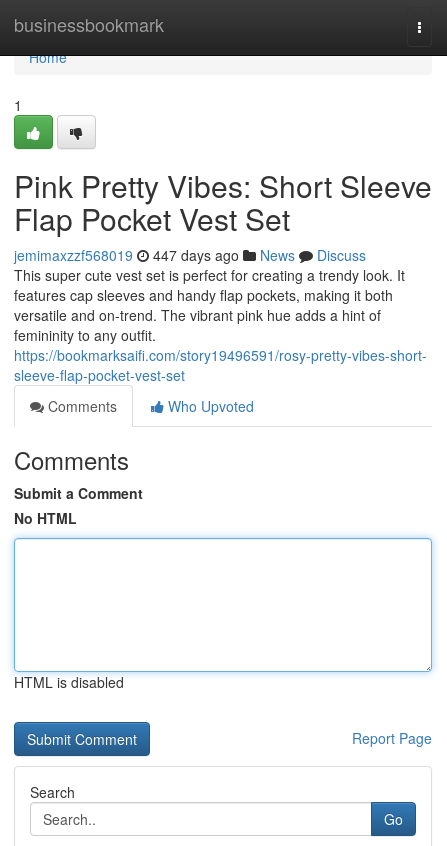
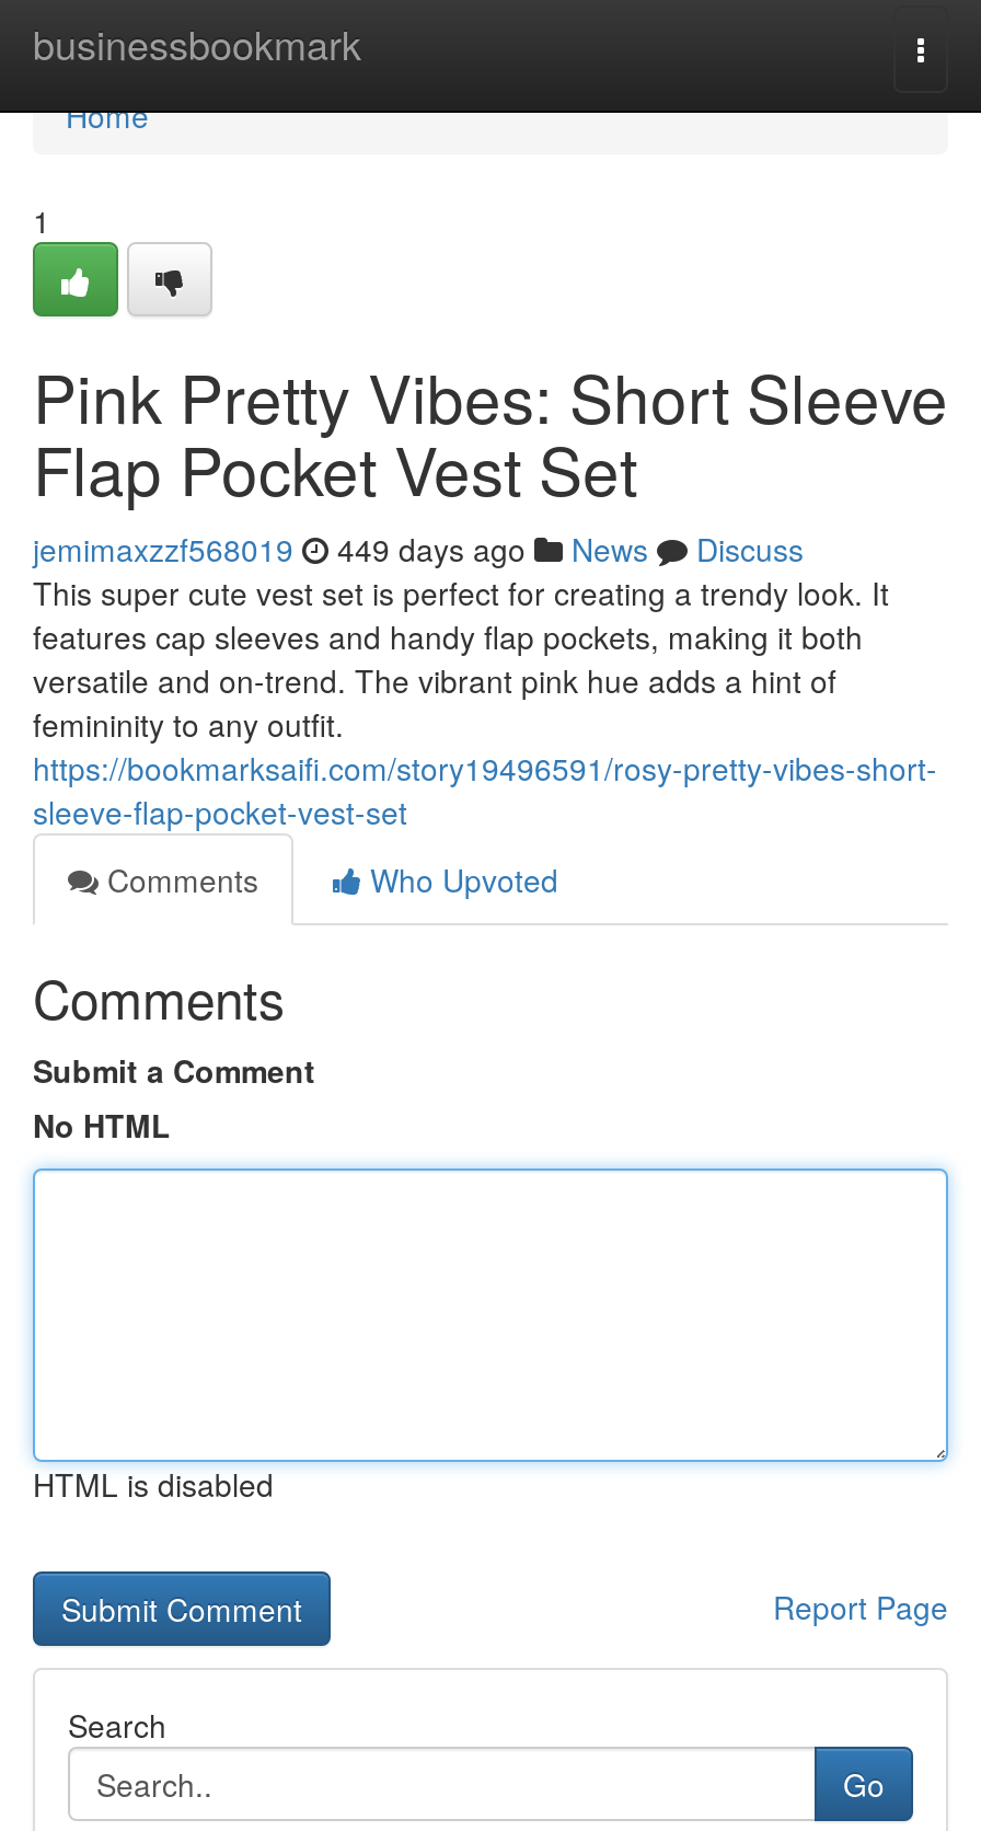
[14,245,366,265] jemimaxzzf568019 447 days ago News Discuss -> [33,527,804,571] jemimaxzzf568019 449 days ago News Discuss

